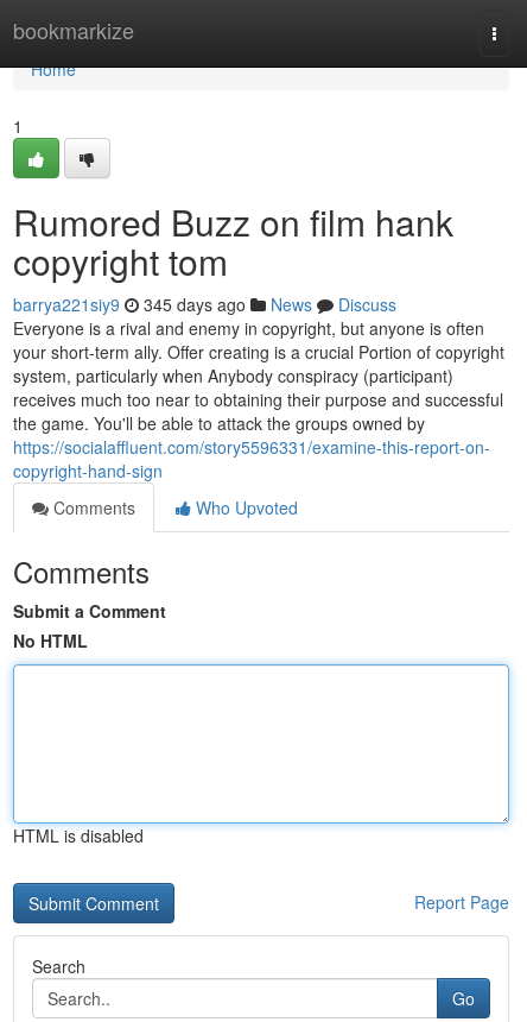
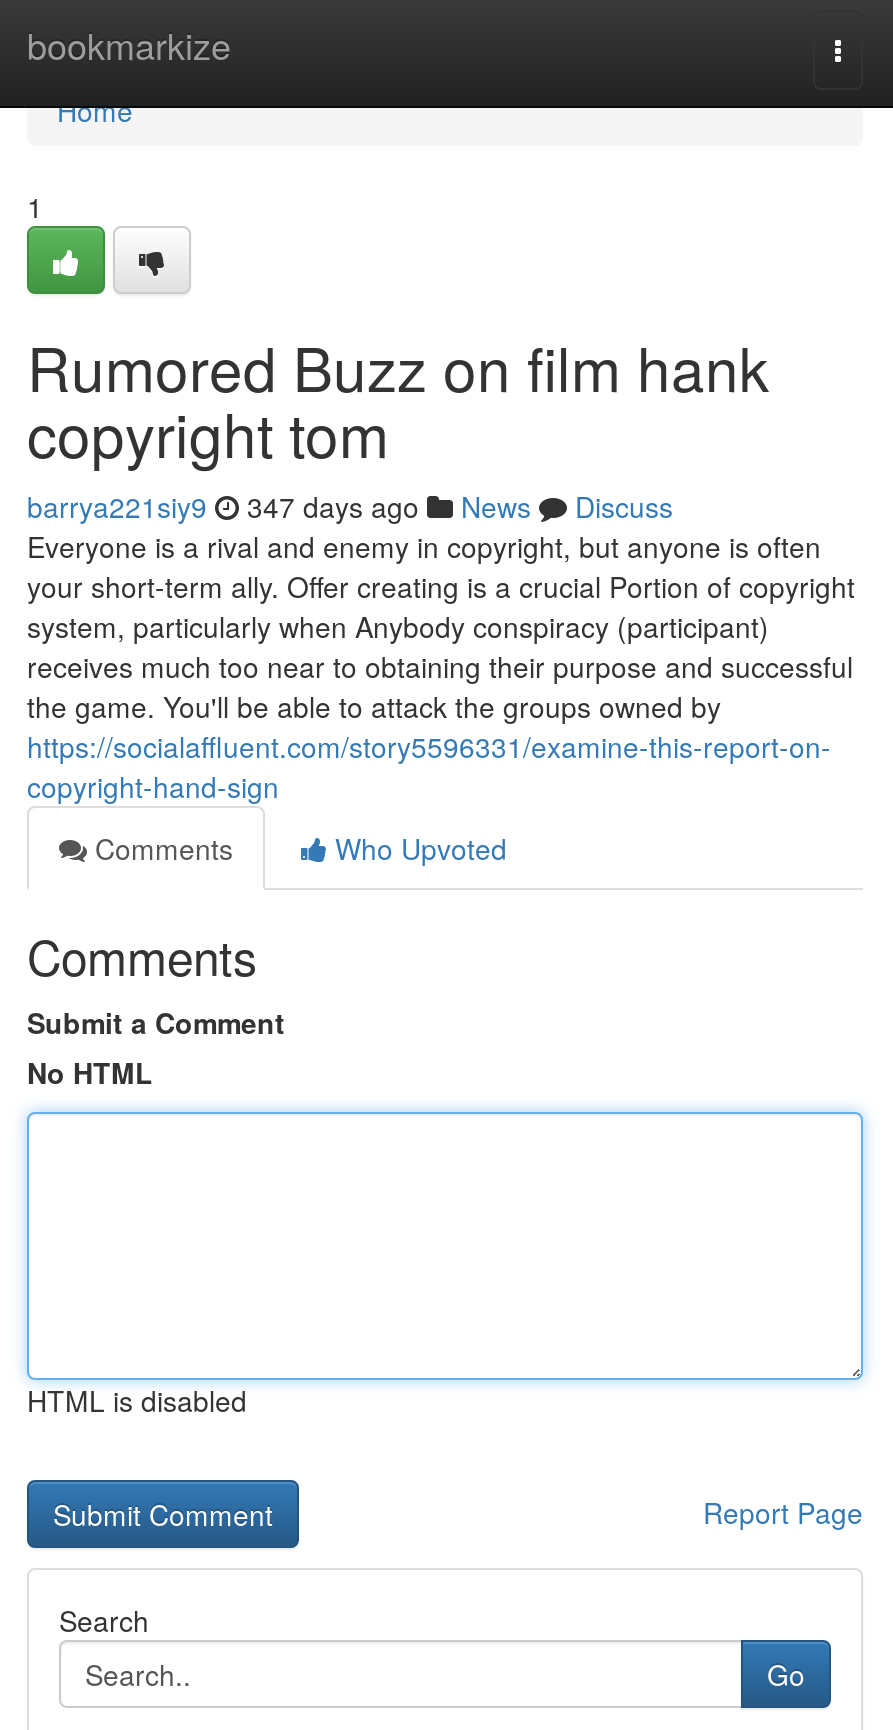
[13,292,396,316] barrya221siy9 345 days ago News Discuss -> [27,486,673,526] barrya221siy9 347 days ago News Discuss

